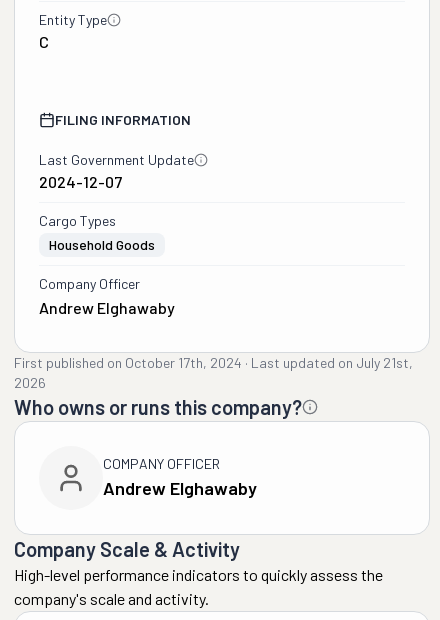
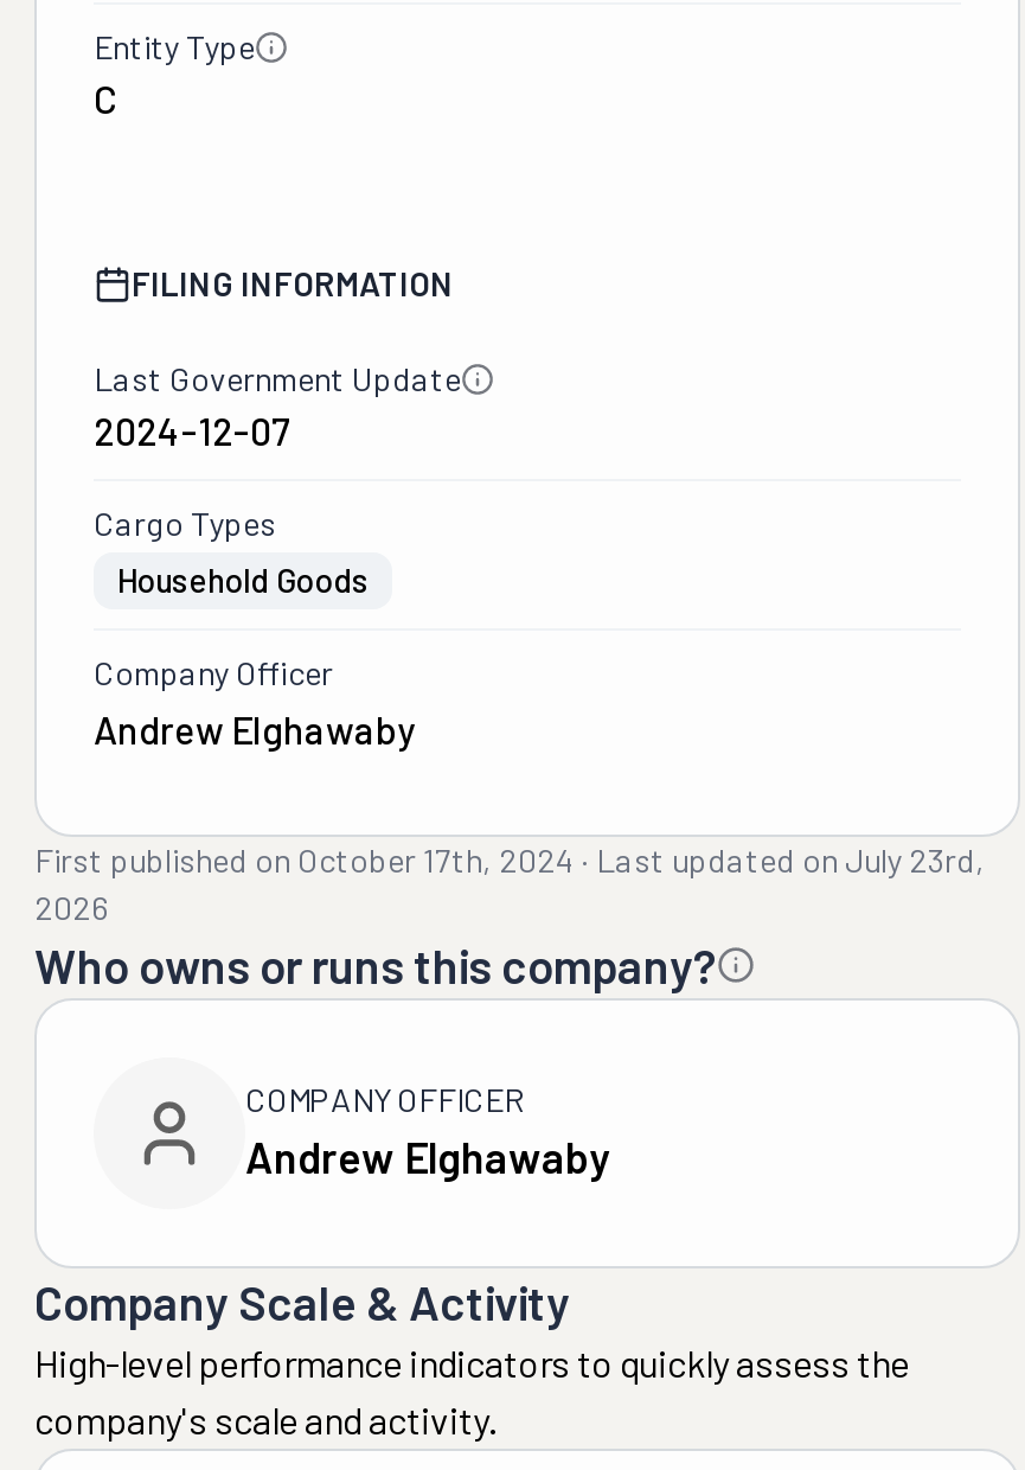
[14,354,413,371] First published on October 17th, 2024 · Last updated on July 21st, -> [34,839,985,880] First published on October 17th, 2024 · Last updated on July 23rd,

